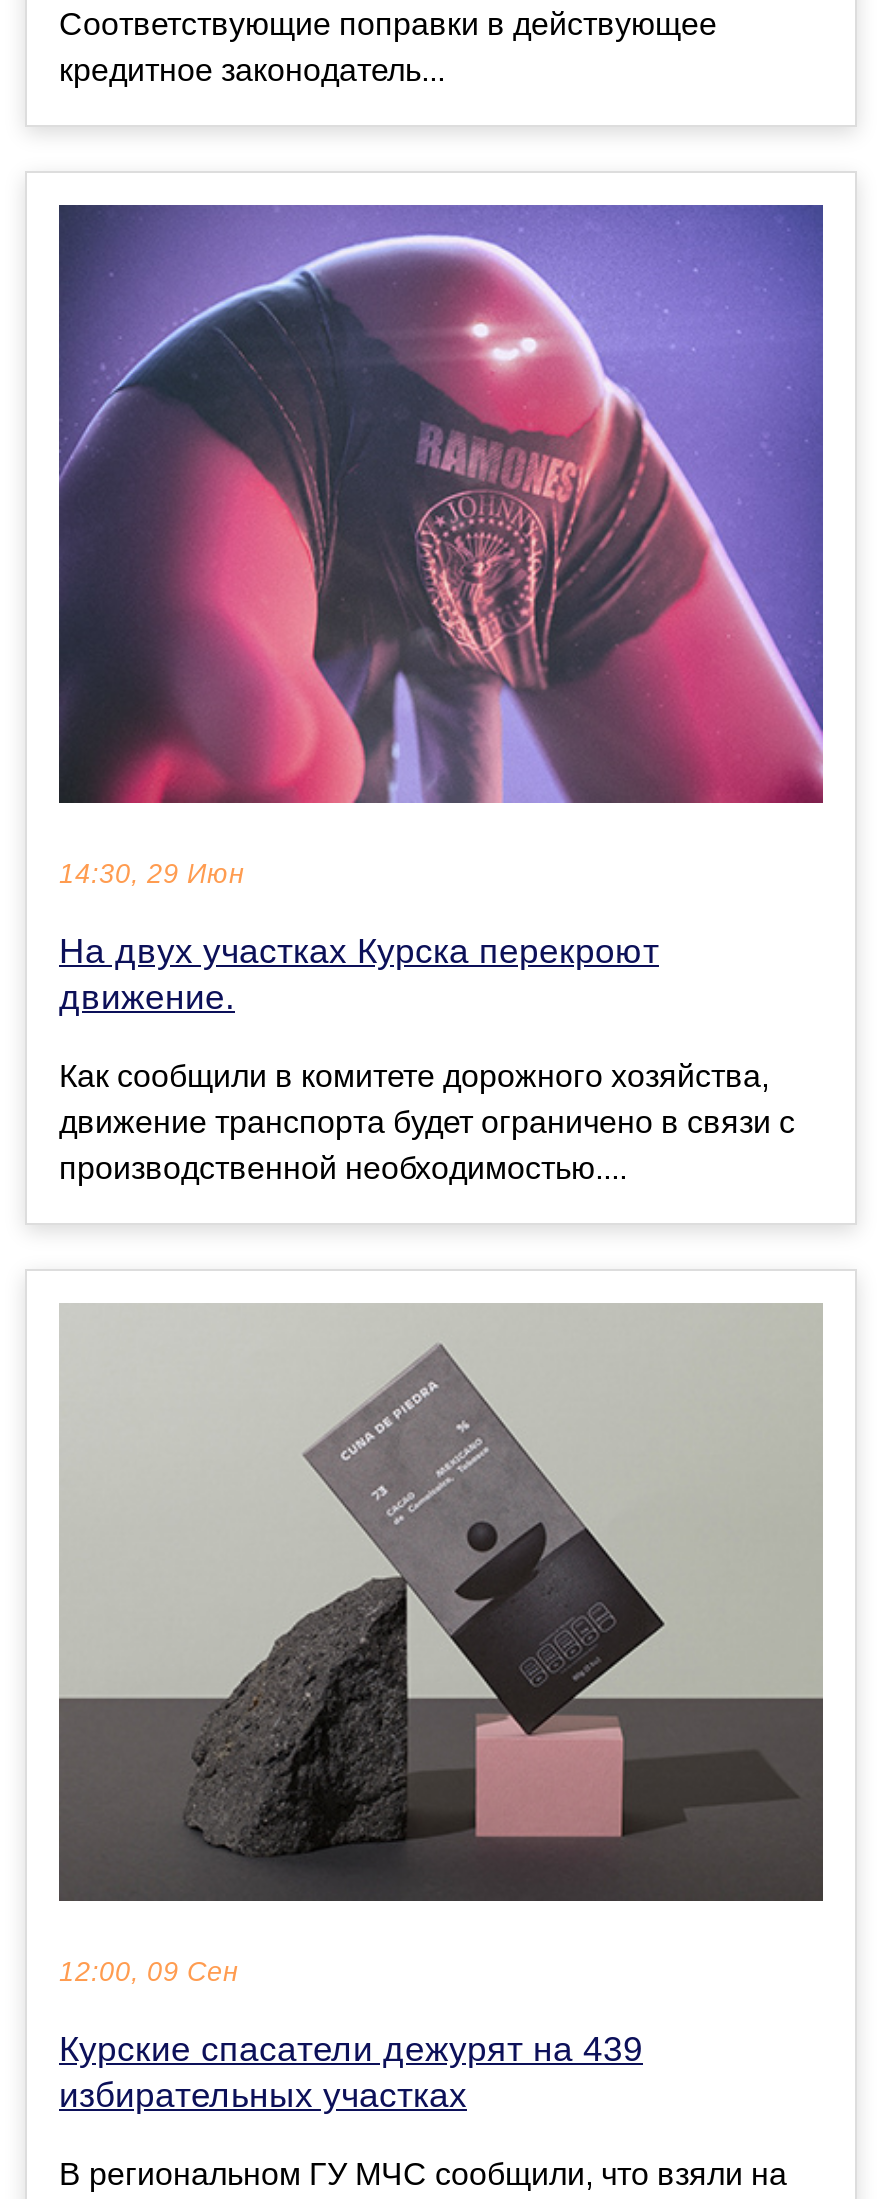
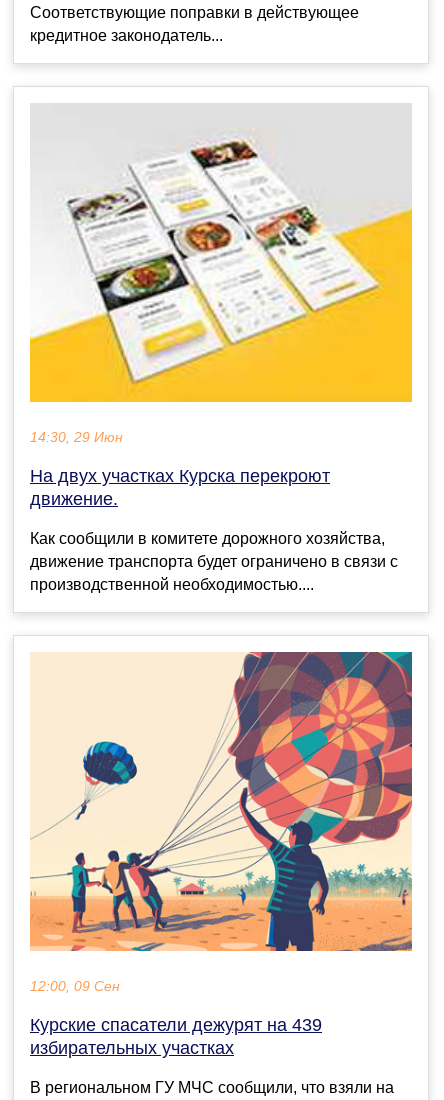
[57,204,825,806] [image] -> [29,104,413,403] [image]
[57,1302,825,1904] [image] -> [29,651,413,952] [image]

